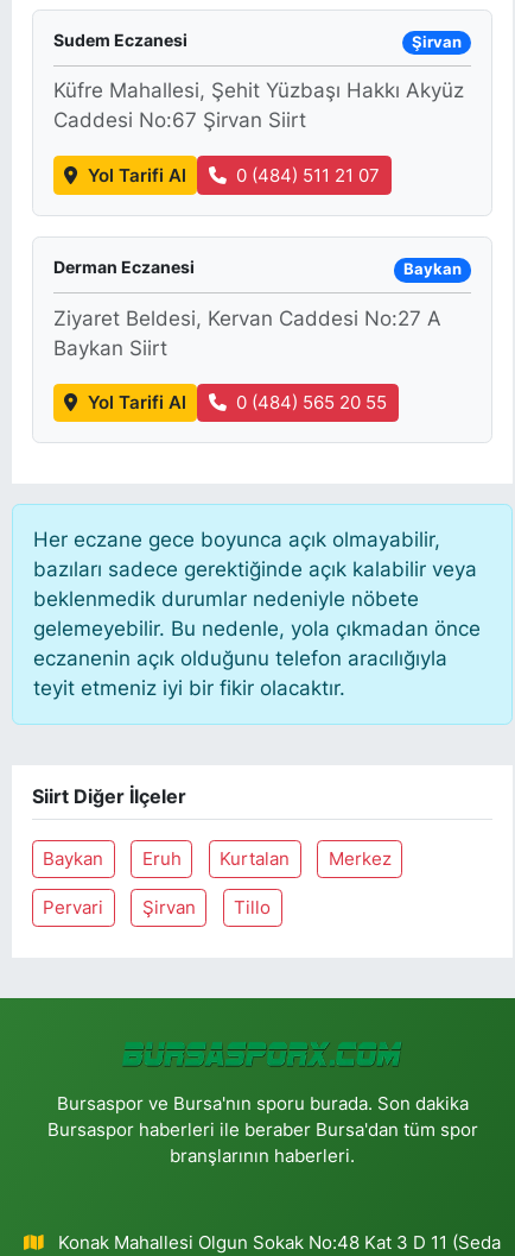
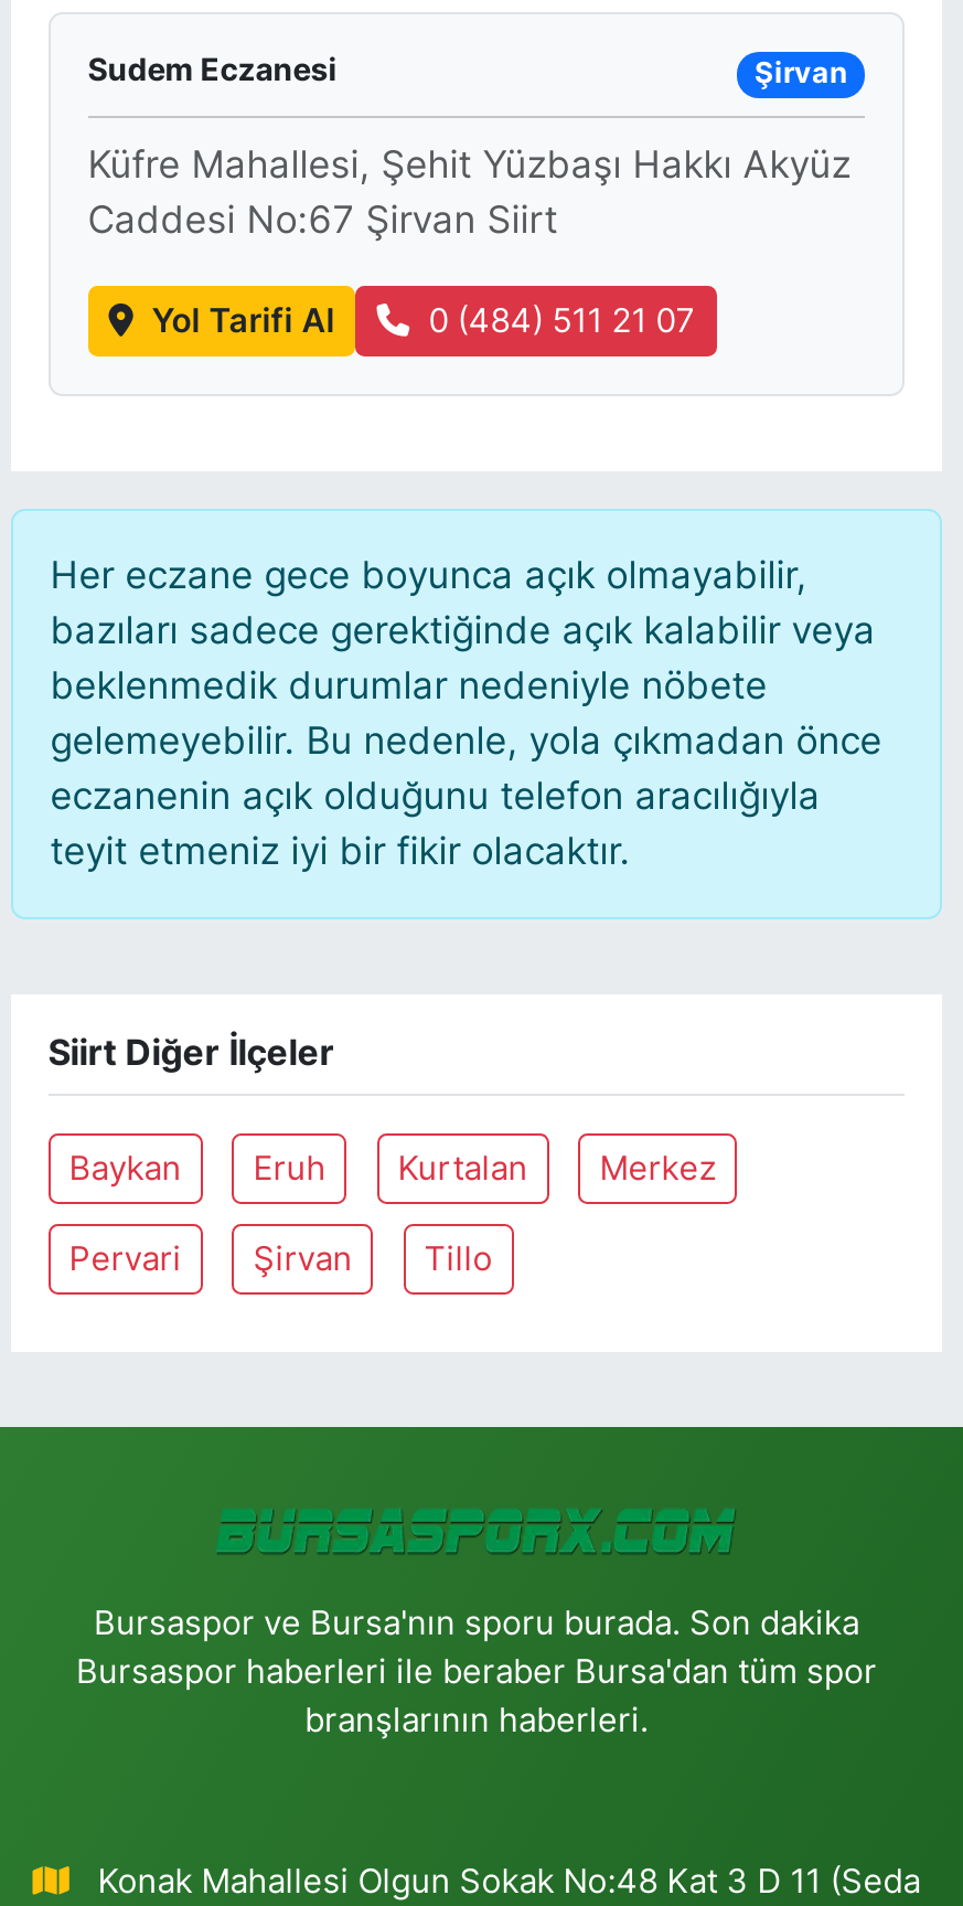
[53,257,462,414] Derman Eczanesi | Baykan | Ziyaret Beldesi, Kervan Caddesi No:27 A | Baykan Siirt | Yol Tarifi Al | 0 (484) 565 20 55 -> none

